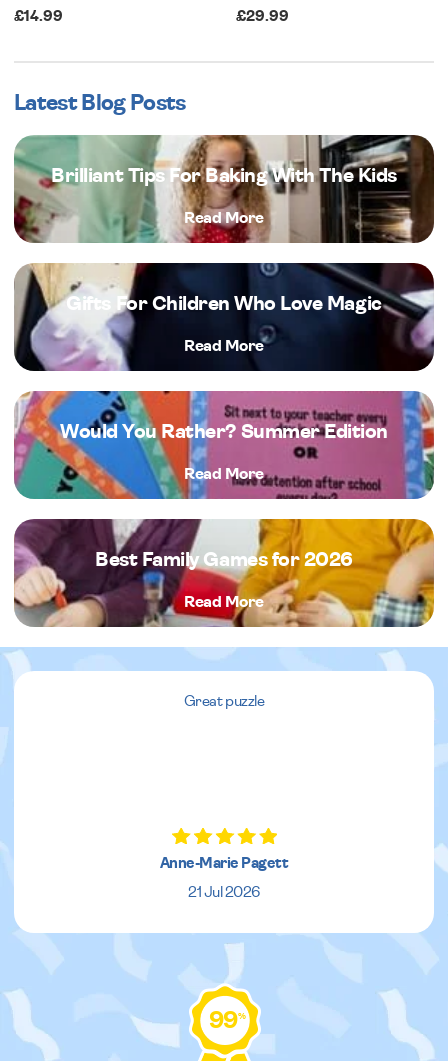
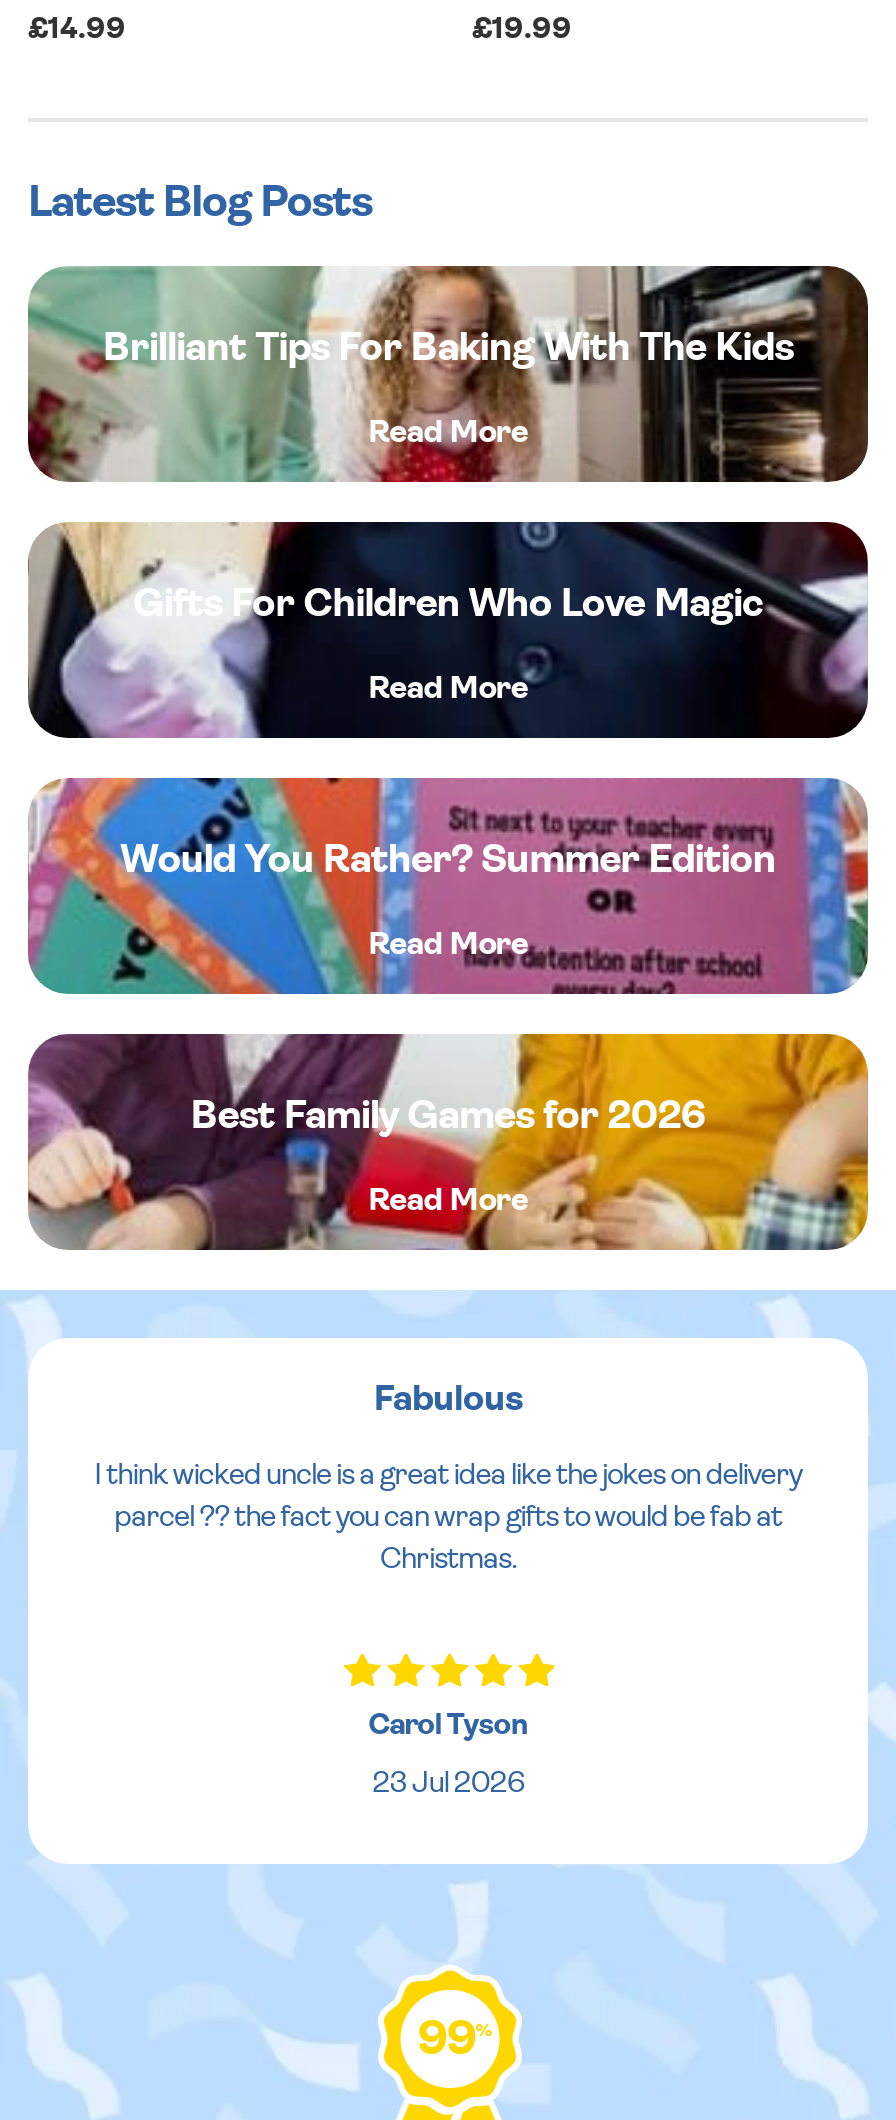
[236,9,289,24] £29.99 -> [472,14,572,44] £19.99
[184,694,264,709] Great puzzle -> [94,1382,802,1574] Fabulous | I think wicked uncle is a great idea like the jokes on delivery | parcel ?? the fact you can wrap gifts to would be fab at | Christmas.
[160,856,288,900] Anne-Marie Pagett | 21 Jul 2026 -> [368,1710,528,1798] Carol Tyson | 23 Jul 2026

